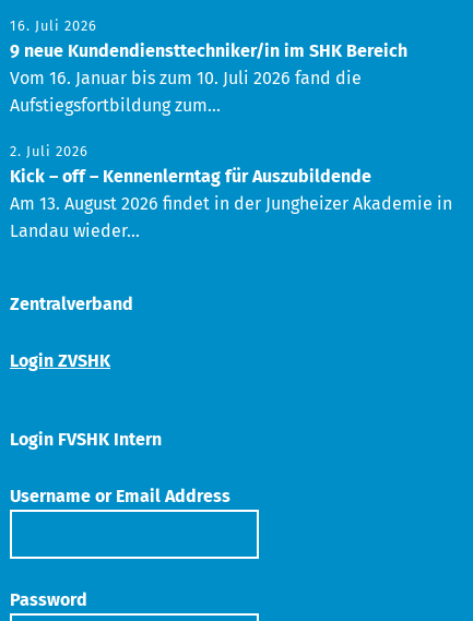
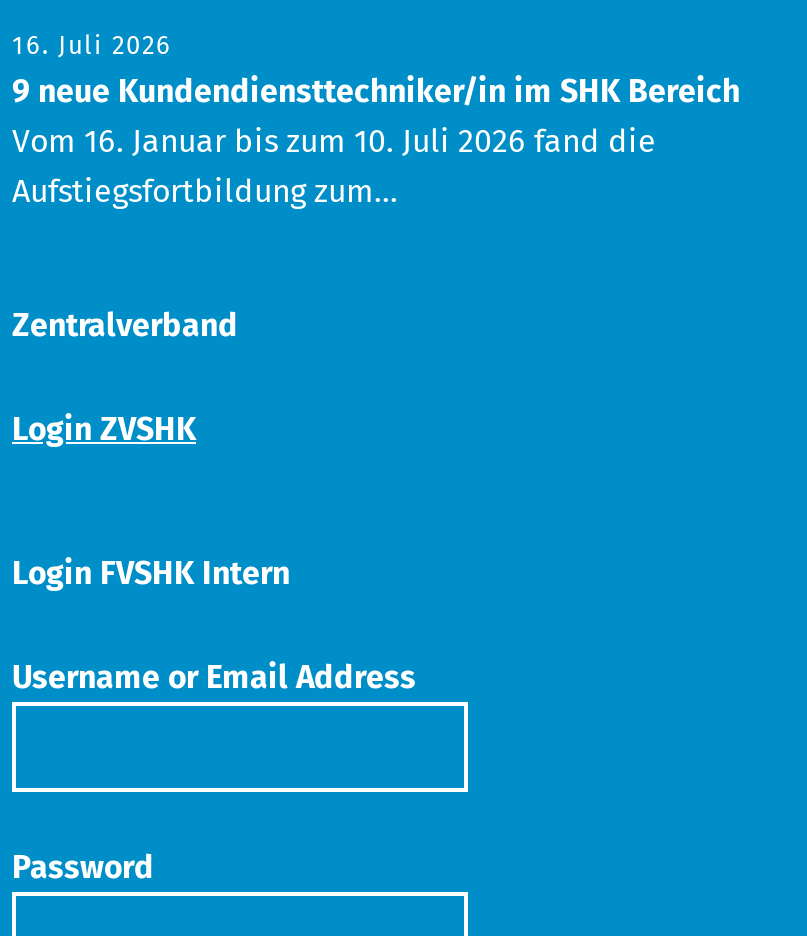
[10,143,452,241] 2. Juli 2026 | Kick – off – Kennenlerntag für Auszubildende | Am 13. August 2026 findet in der Jungheizer Akademie in | Landau wieder... -> none

